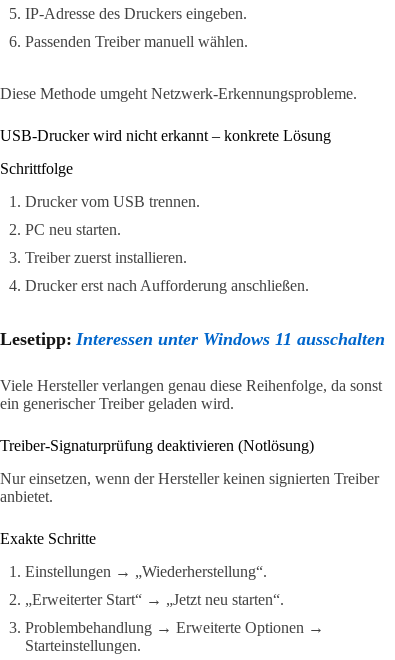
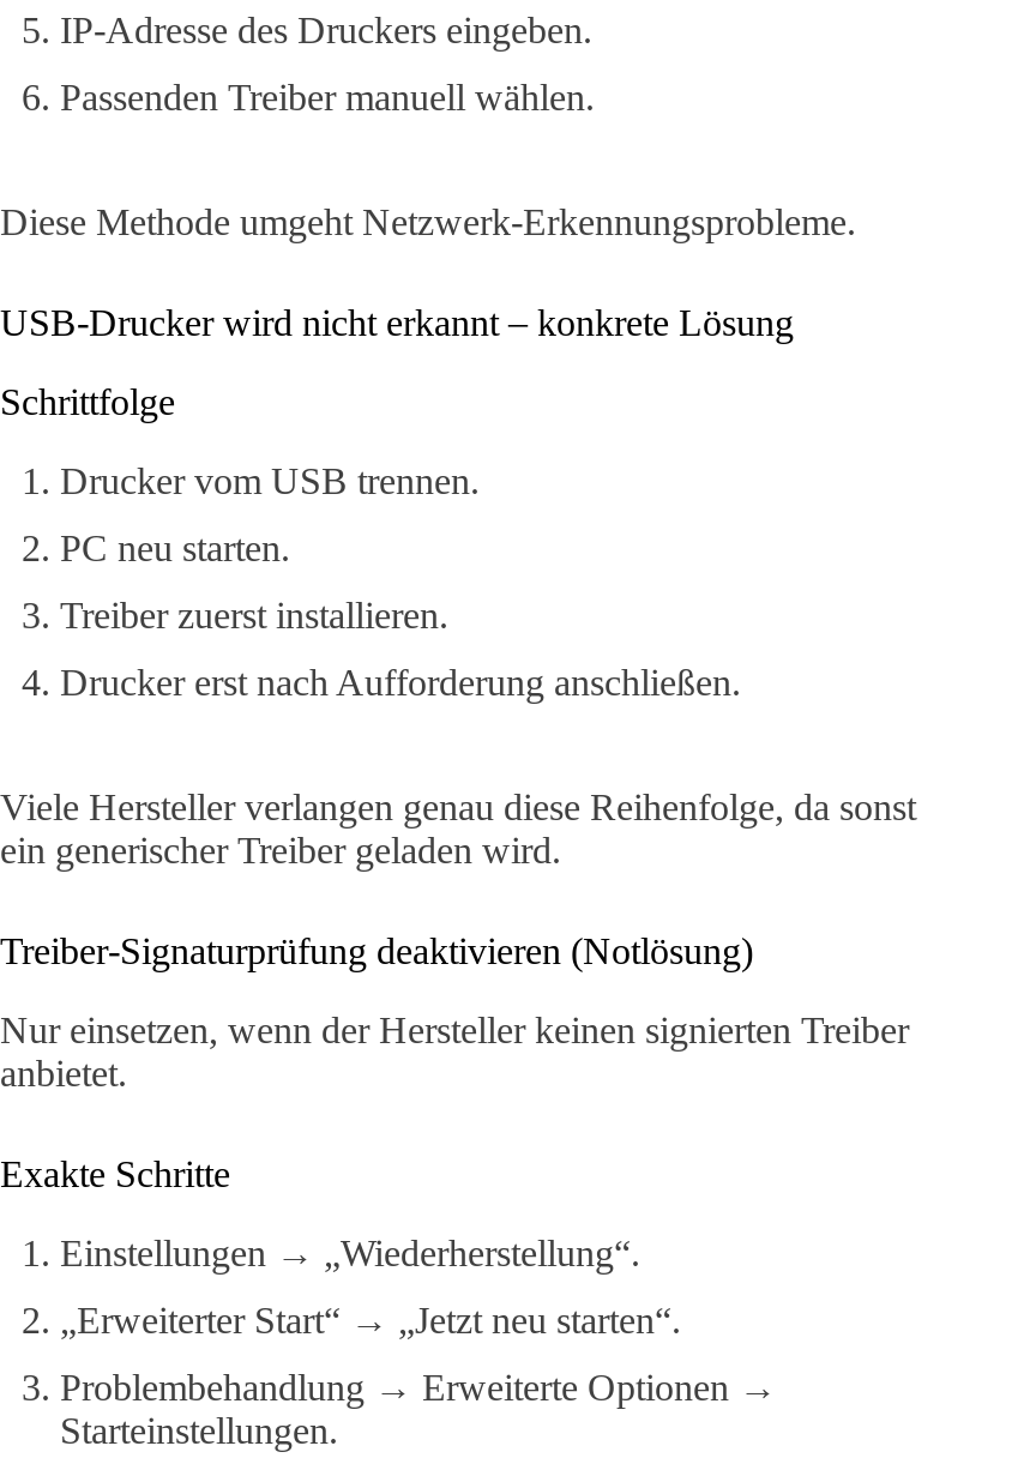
[0,329,385,349] Lesetipp: Interessen unter Windows 11 ausschalten -> none

